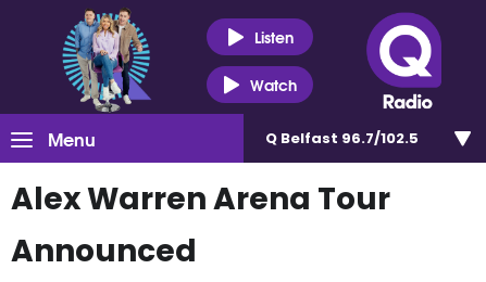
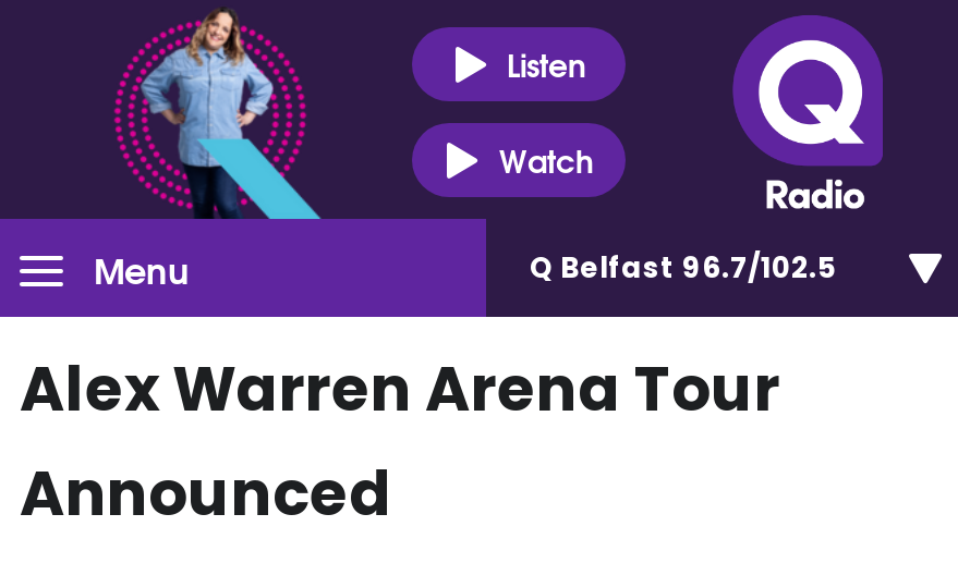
[59,9,160,115] [image] -> [113,10,320,221] [image]

